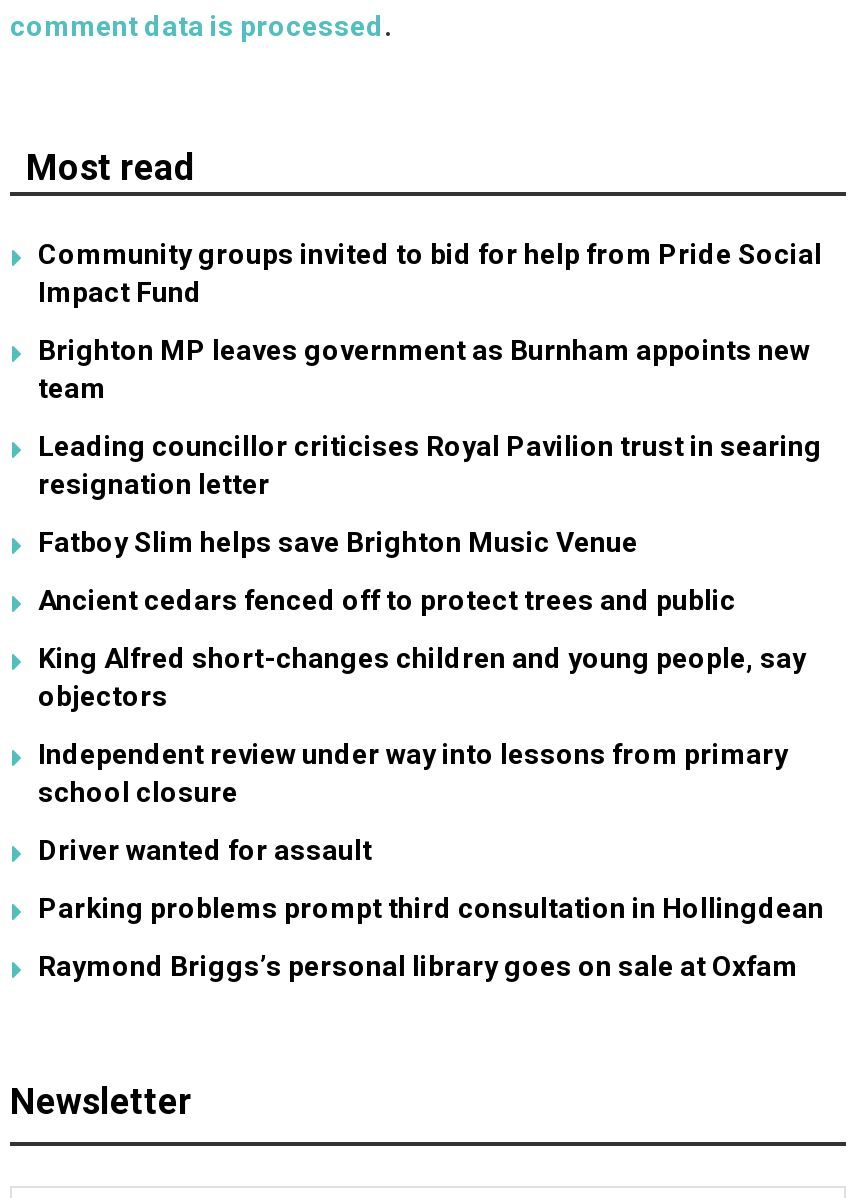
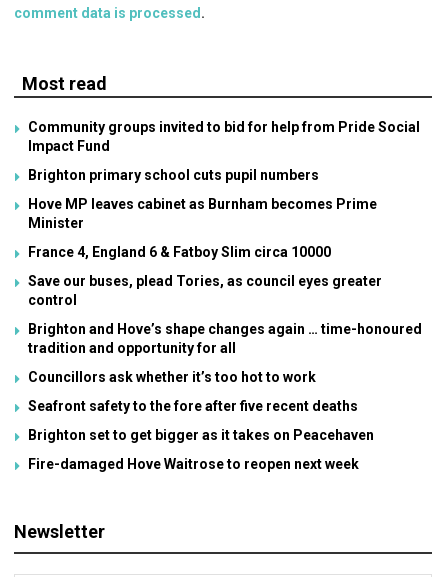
[38,334,810,404] Brighton MP leaves government as Burnham appoints new | team -> [28,167,319,183] Brighton primary school cuts pupil numbers
[38,430,822,500] Leading councillor criticises Royal Pavilion trust in searing | resignation letter -> [28,196,377,231] Hove MP leaves cabinet as Burnham becomes Prime | Minister
[38,526,638,558] Fatboy Slim helps save Brighton Music Venue -> [28,244,331,260] France 4, England 6 & Fatboy Slim circa 10000
[38,584,736,616] Ancient cedars fenced off to protect trees and public -> [28,273,382,308] Save our buses, plead Tories, as council eyes greater | control
[38,642,806,712] King Alfred short-changes children and young people, say | objectors -> [28,321,422,356] Brighton and Hove’s shape changes again … time-honoured | tradition and opportunity for all
[38,738,788,808] Independent review under way into lessons from primary | school closure -> [28,369,316,385] Councillors ask whether it’s too hot to work
[38,834,372,866] Driver wanted for assault -> [28,398,358,414] Seafront safety to the fore after five recent deaths
[38,892,824,924] Parking problems prompt third consultation in Hollingdean -> [28,427,374,443] Brighton set to get bigger as it takes on Peacehaven
[38,950,798,982] Raymond Briggs’s personal library goes on sale at Oxfam -> [28,456,359,472] Fire-damaged Hove Waitrose to reopen next week

